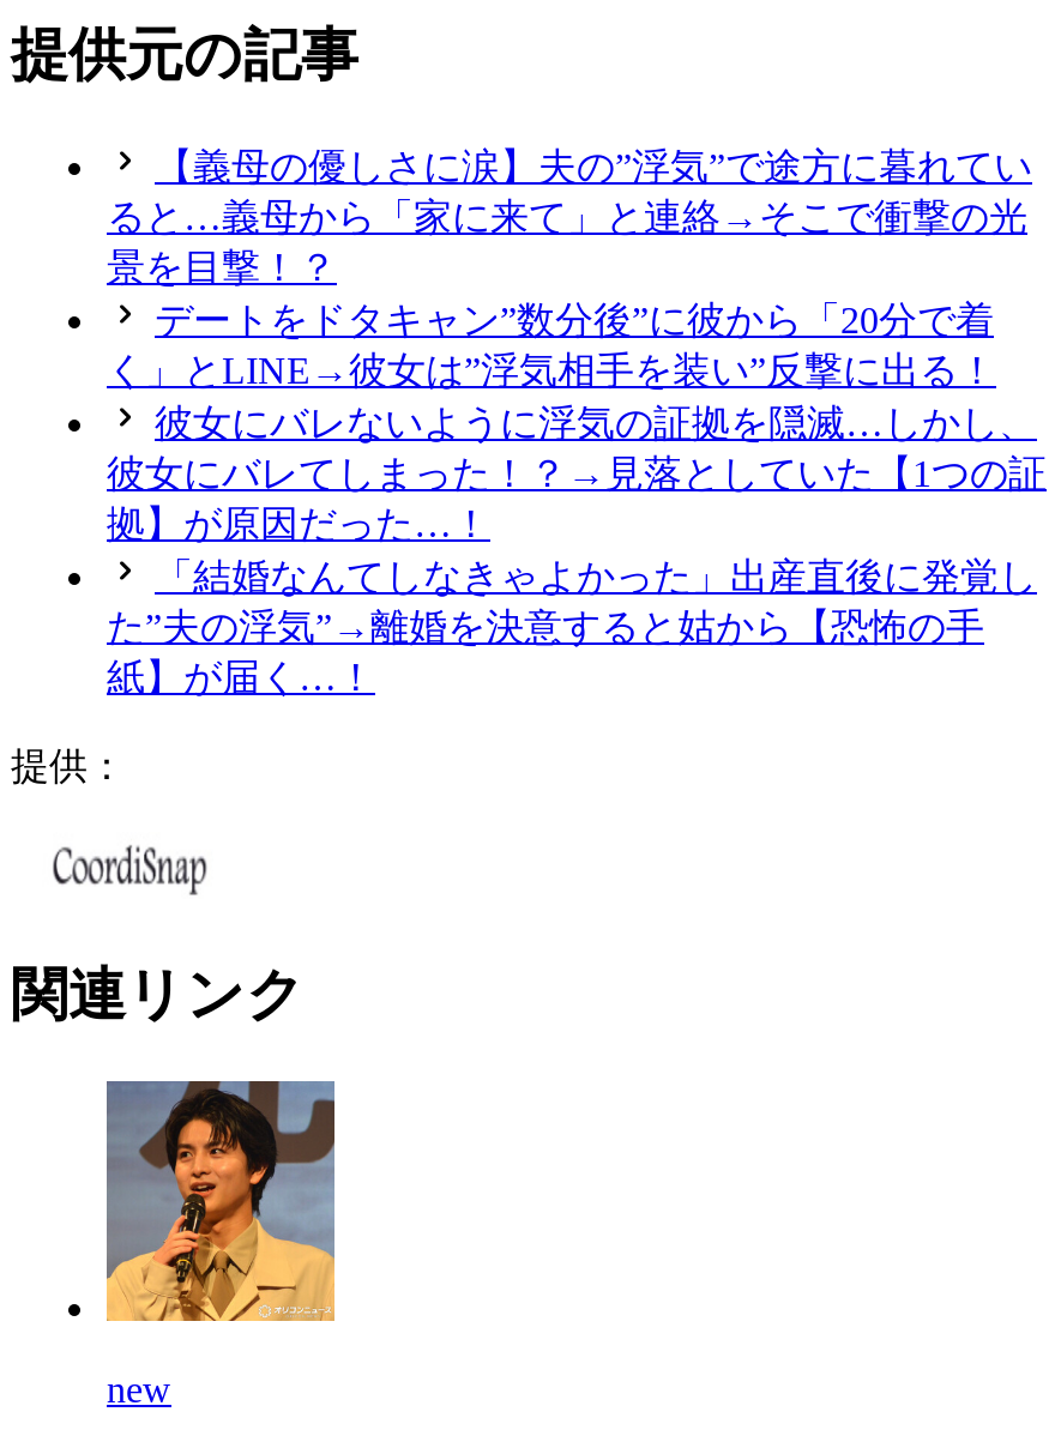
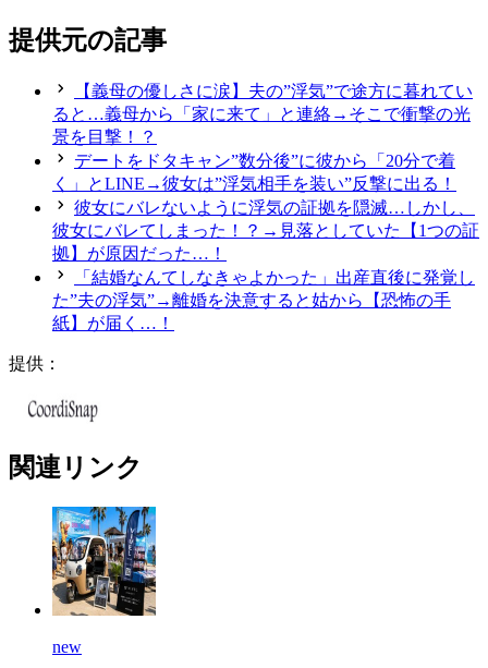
[104,1079,337,1323] [image] -> [51,506,157,617] [image]

